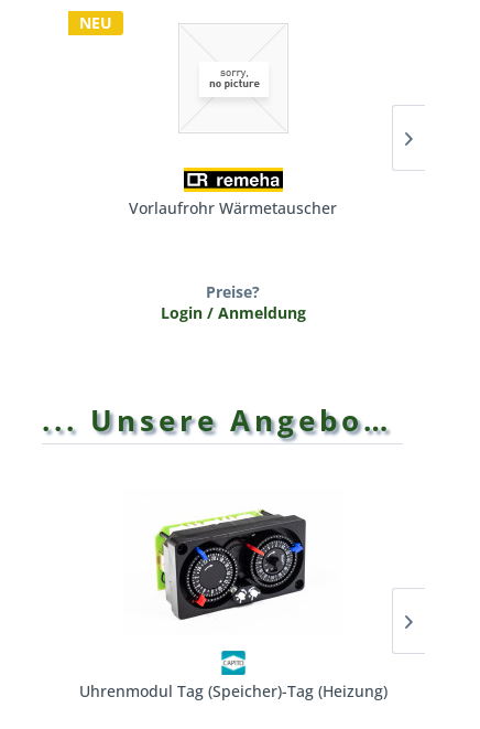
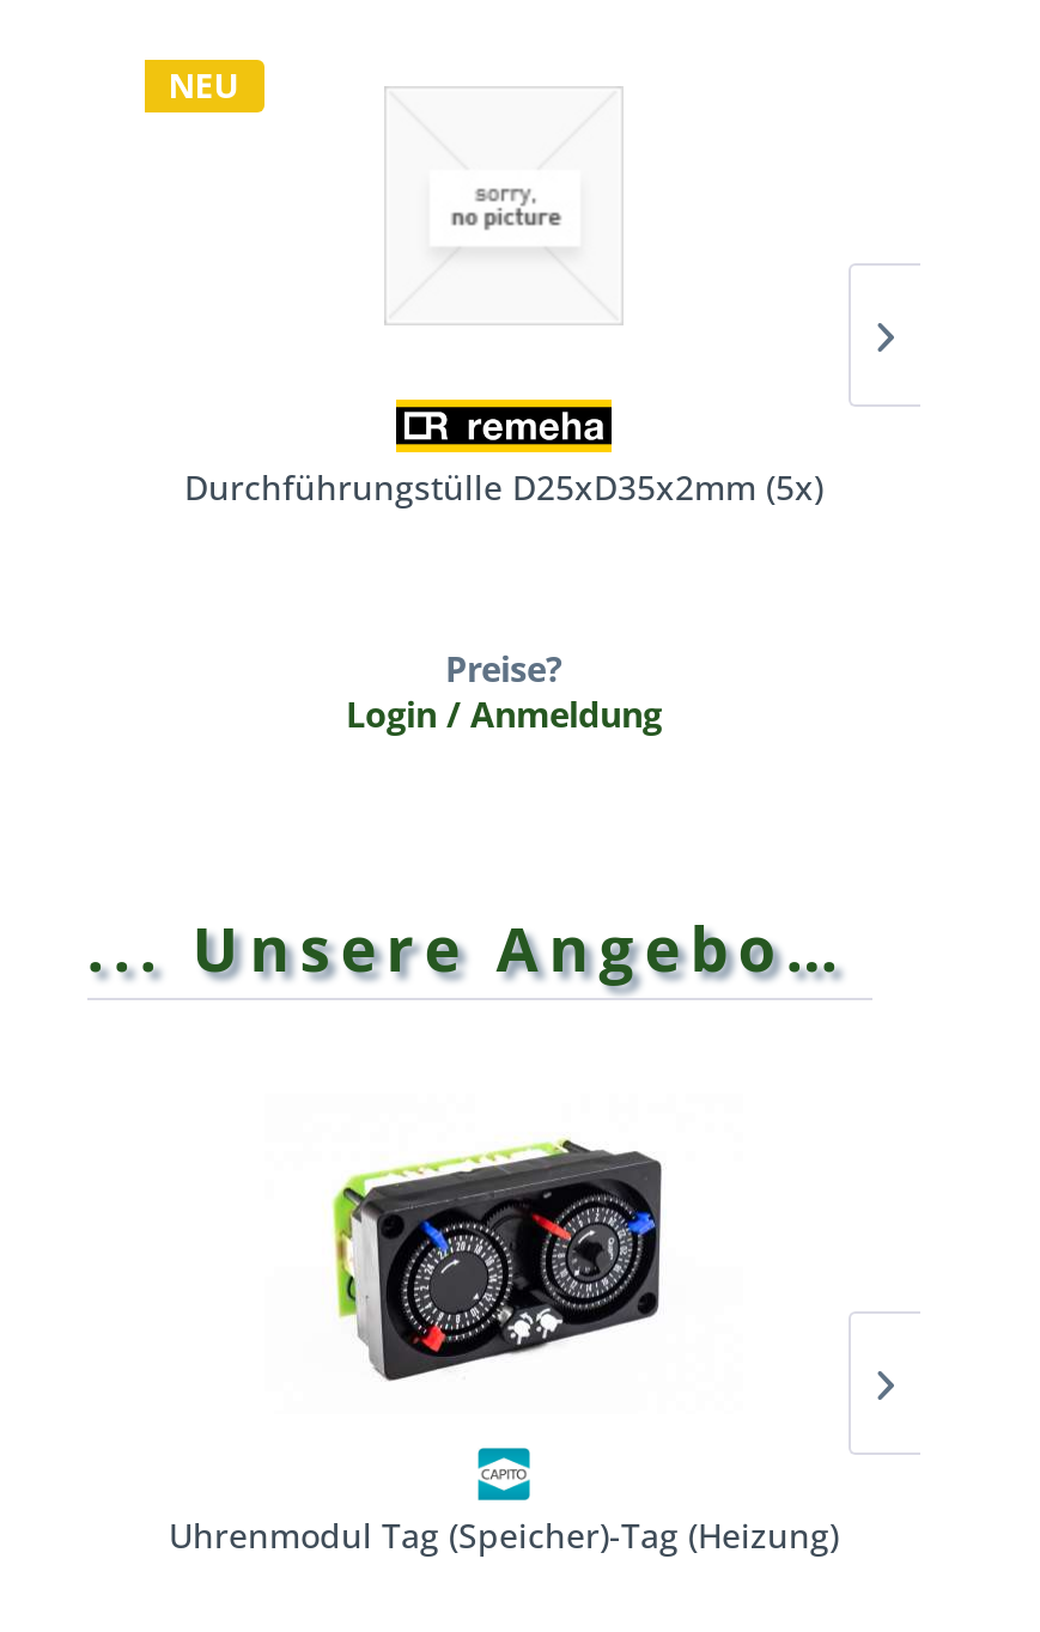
[129,197,337,218] Vorlaufrohr Wärmetauscher -> [184,463,823,509] Durchführungstülle D25xD35x2mm (5x)

